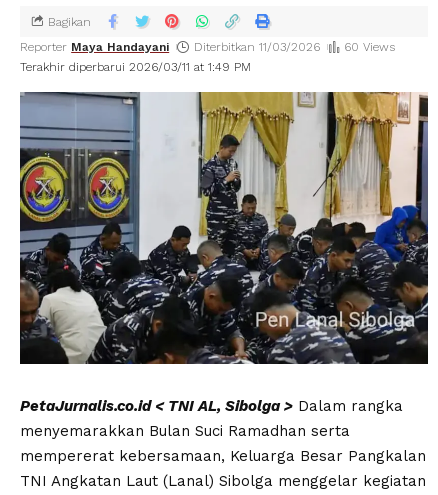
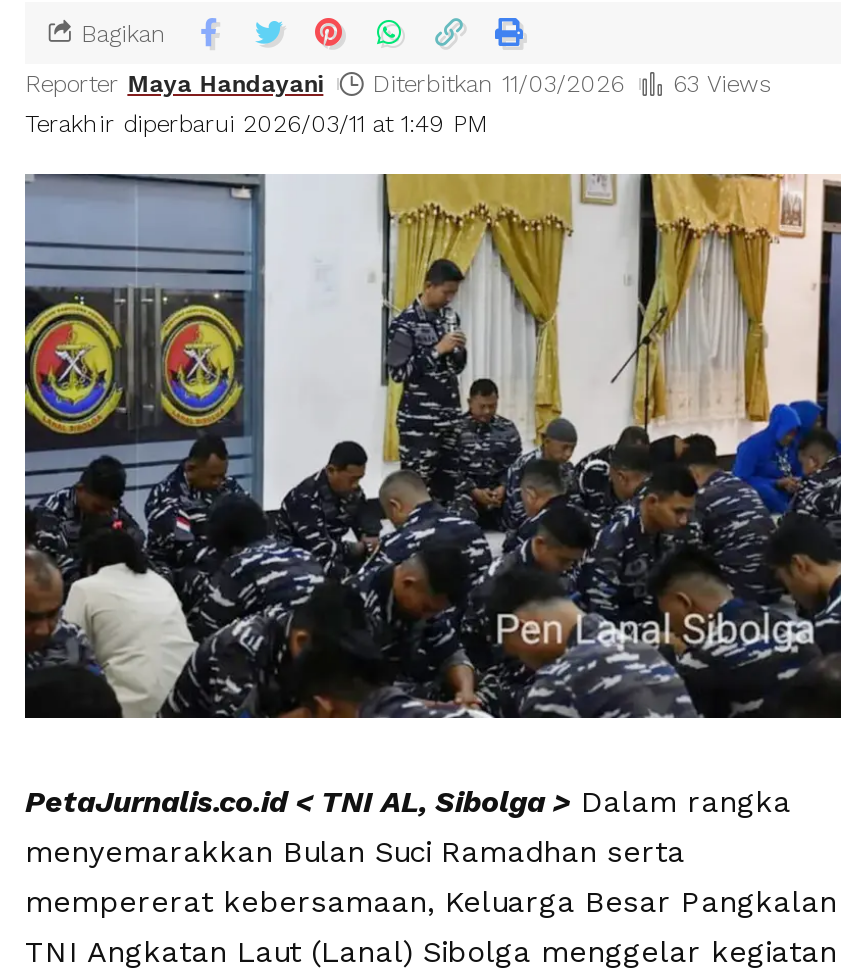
[20,40,395,54] Reporter Maya Handayani Diterbitkan 11/03/2026 60 Views -> [25,70,771,98] Reporter Maya Handayani Diterbitkan 11/03/2026 63 Views

